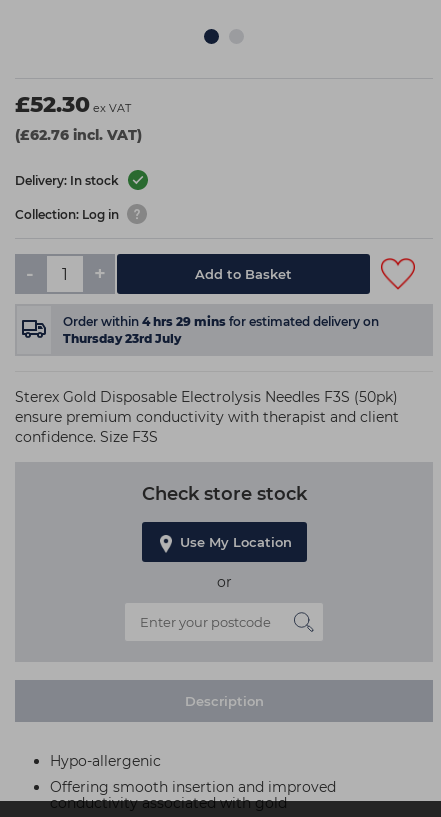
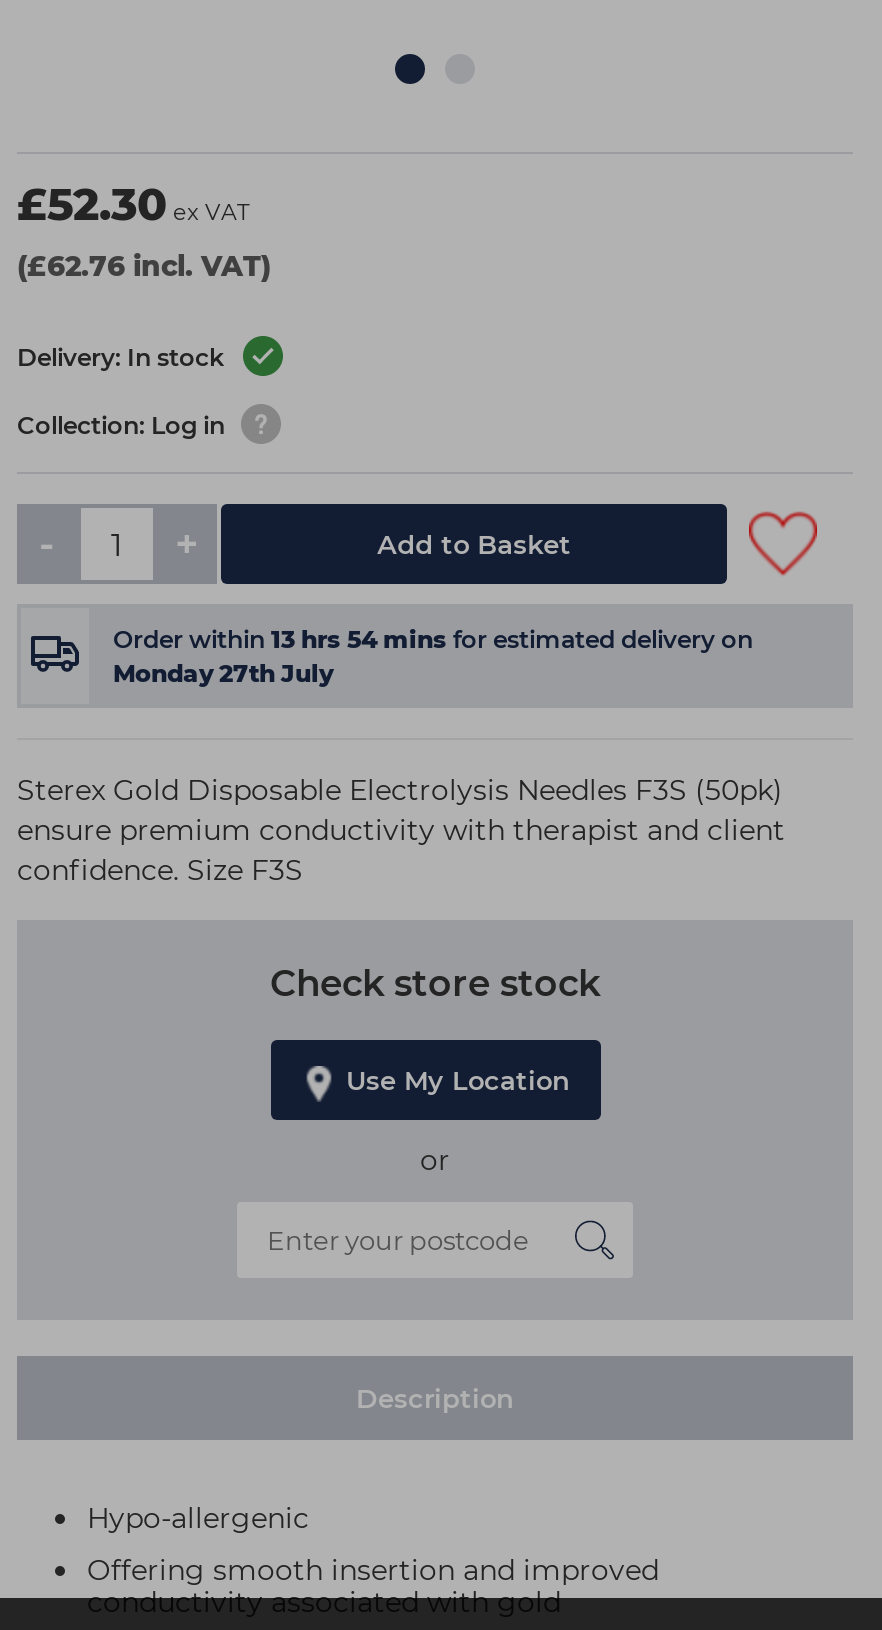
[63,314,379,329] Order within 4 hrs 29 mins for estimated delivery on -> [113,624,753,654] Order within 13 hrs 54 mins for estimated delivery on
[63,331,181,346] Thursday 23rd July -> [113,658,333,688] Monday 27th July

